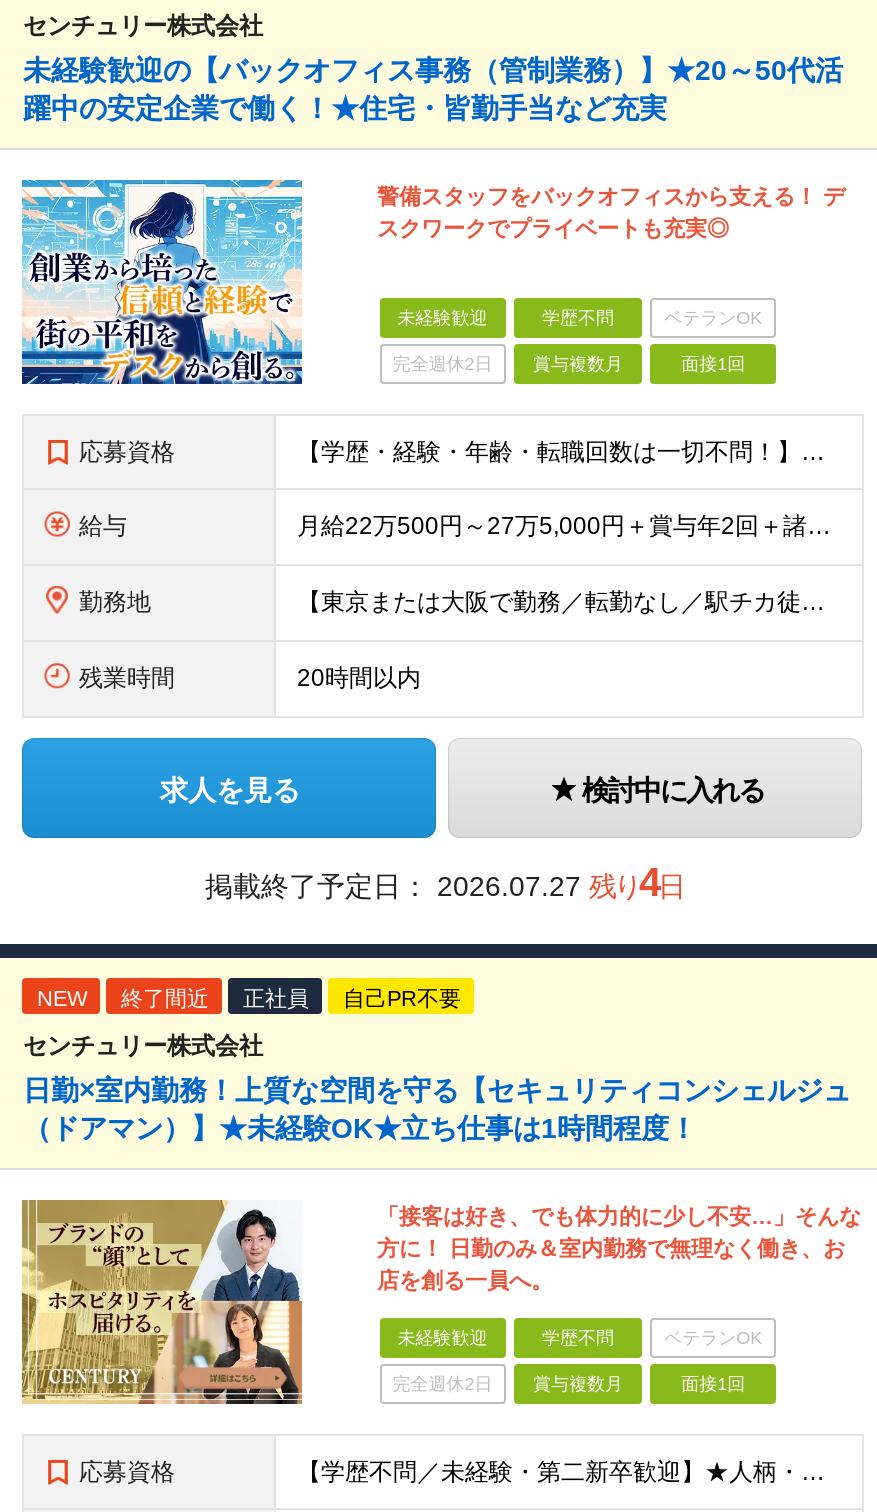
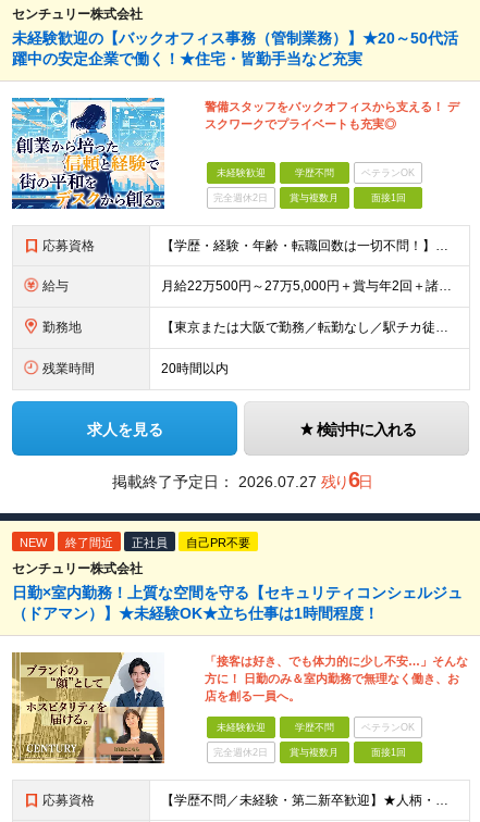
[205,860,683,904] 掲載終了予定日：2026.07.27 残り4日 -> [112,468,372,491] 掲載終了予定日：2026.07.27 残り6日

